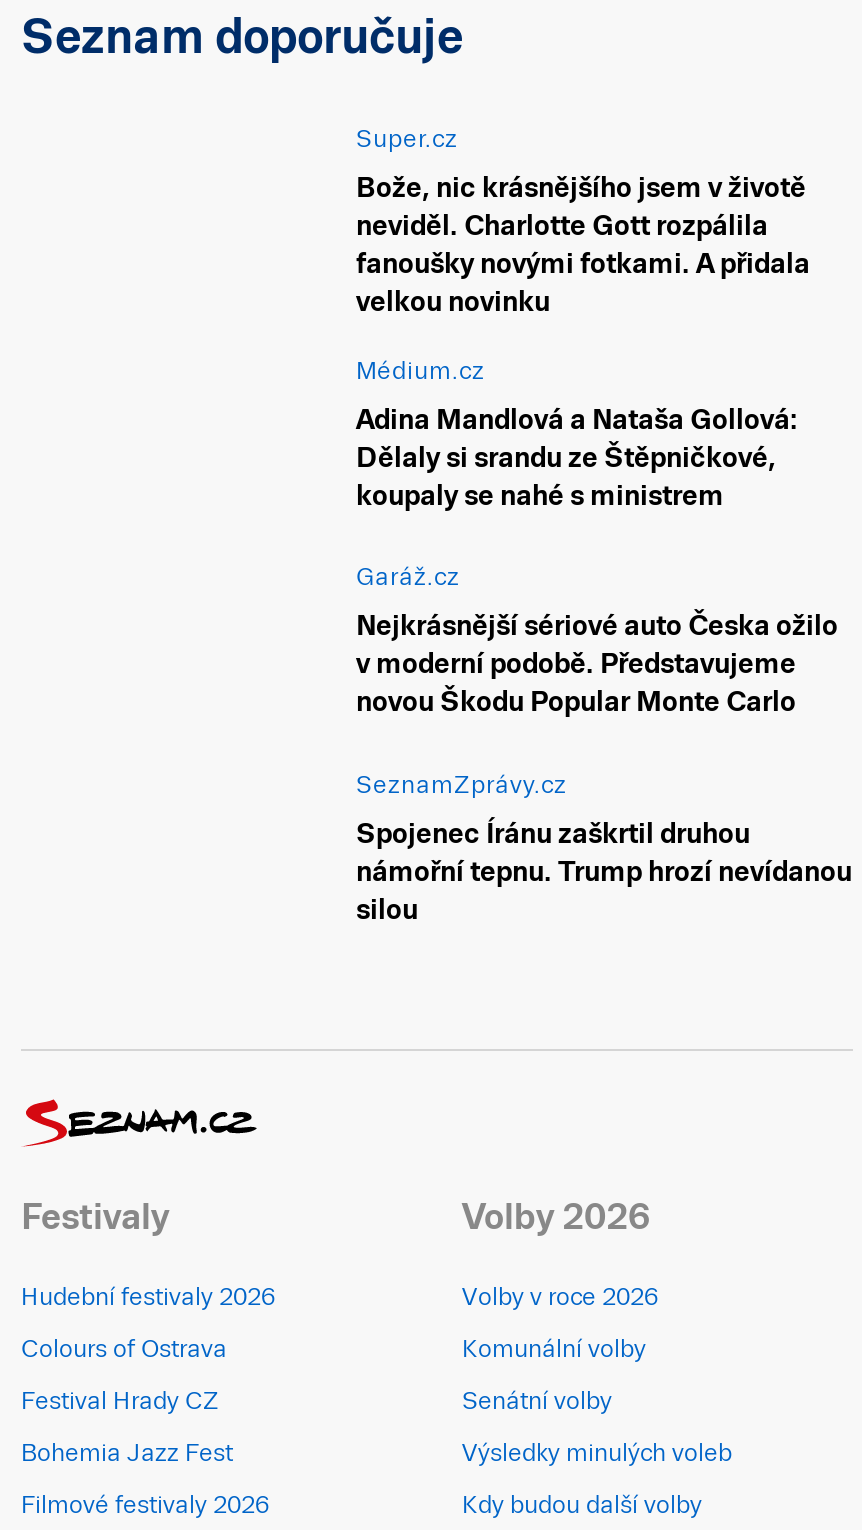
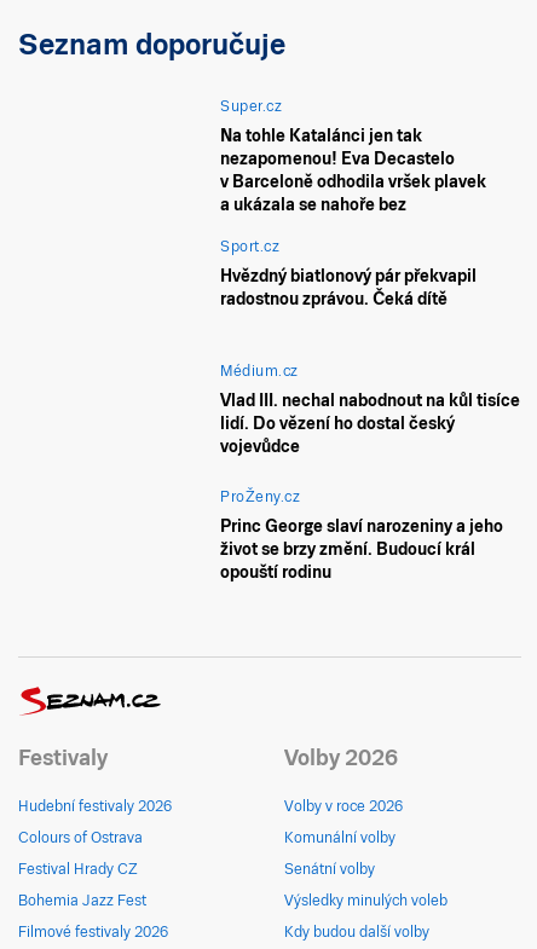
[356,171,810,317] Bože, nic krásnějšího jsem v životě | neviděl. Charlotte Gott rozpálila | fanoušky novými fotkami. A přidala | velkou novinku -> [221,126,487,308] Na tohle Katalánci jen tak | nezapomenou! Eva Decastelo | v Barceloně odhodila vršek plavek | a ukázala se nahoře bez | Sport.cz | Hvězdný biatlonový pár překvapil | radostnou zprávou. Čeká dítě
moved [356,357,485,385] -> [221,363,299,380]: Médium.cz
[356,403,852,925] Adina Mandlová a Nataša Gollová: | Dělaly si srandu ze Štěpničkové, | koupaly se nahé s ministrem | Garáž.cz | Nejkrásnější sériové auto Česka ožilo | v moderní podobě. Představujeme | novou Škodu Popular Monte Carlo | SeznamZprávy.cz | Spojenec Íránu zaškrtil druhou | námořní tepnu. Trump hrozí nevídanou | silou -> [221,391,521,581] Vlad III. nechal nabodnout na kůl tisíce | lidí. Do vězení ho dostal český | vojevůdce | ProŽeny.cz | Princ George slaví narozeniny a jeho | život se brzy změní. Budoucí král | opouští rodinu

